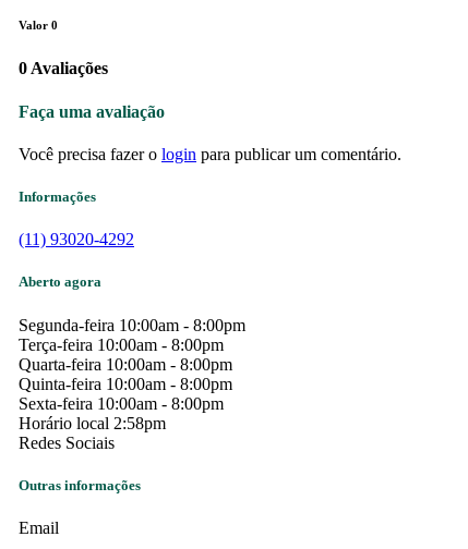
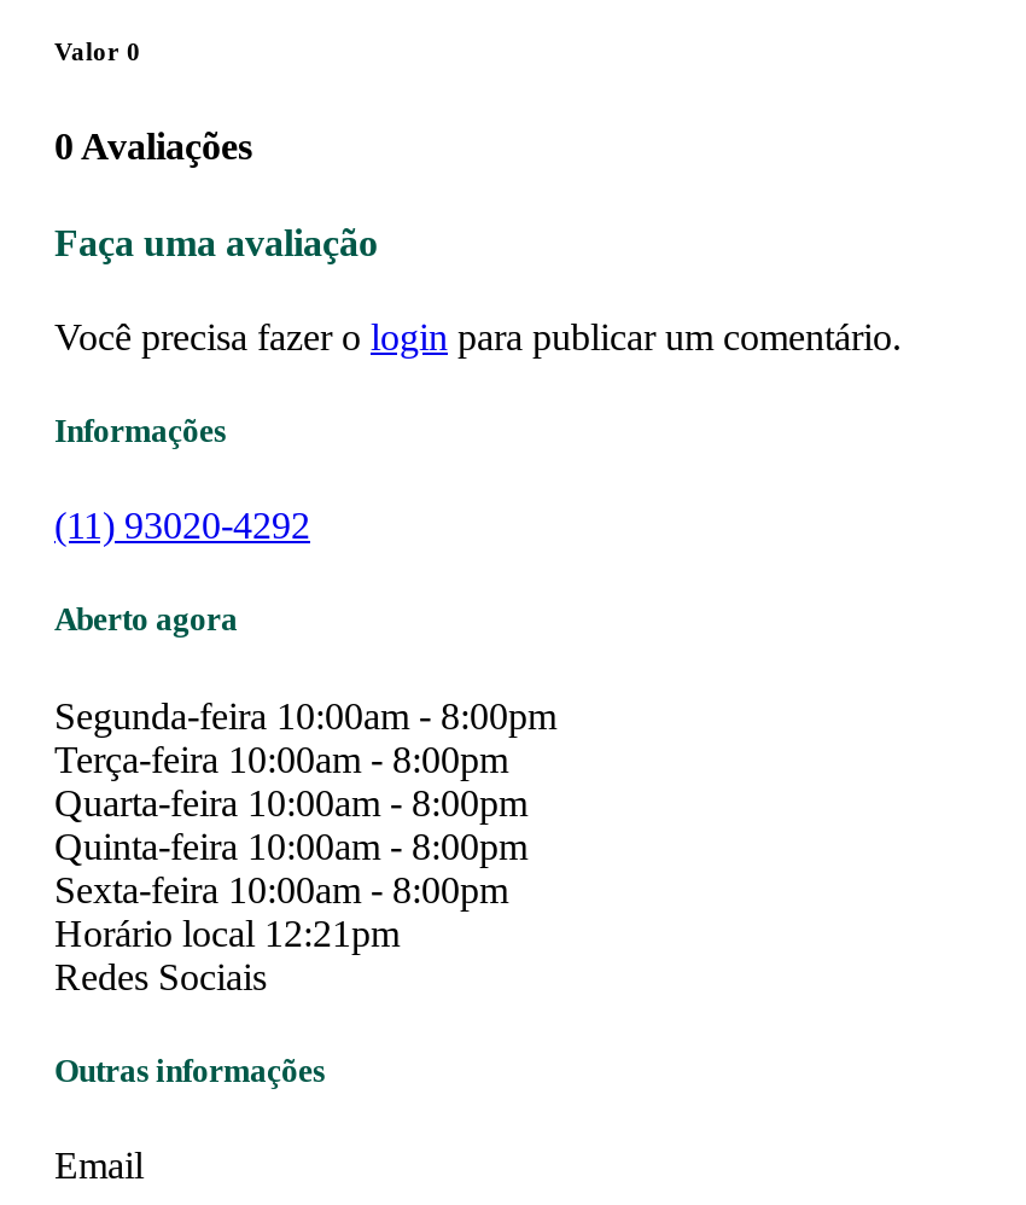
[19,413,166,432] Horário local 2:58pm -> [54,912,400,953] Horário local 12:21pm

